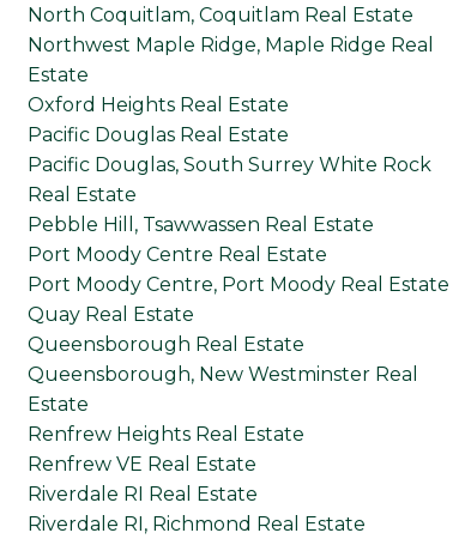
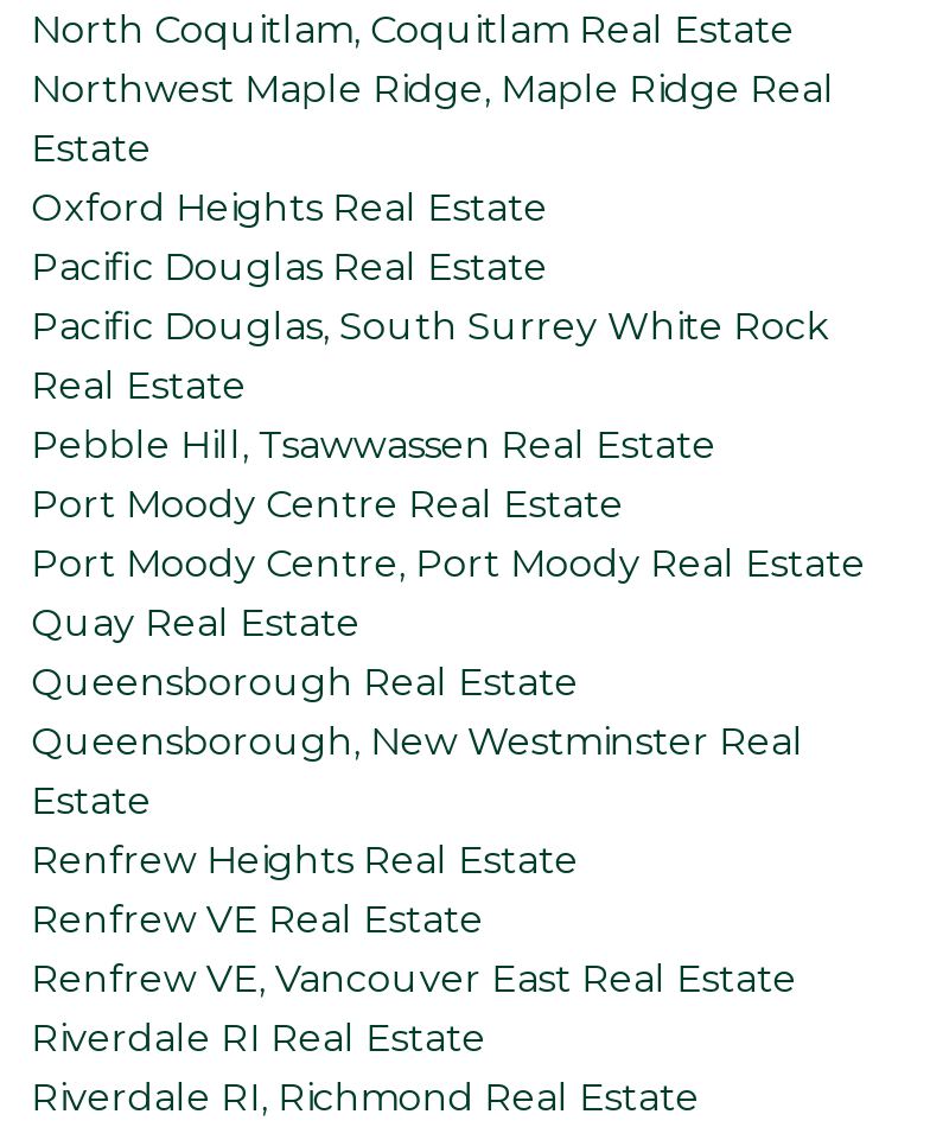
none -> [30,957,797,1002] Renfrew VE, Vancouver East Real Estate

